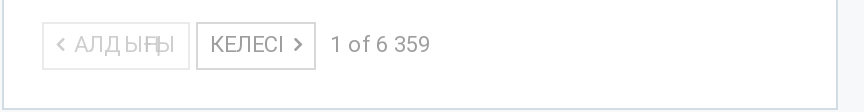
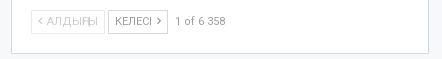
[68,32,430,58] АЛДЫҢҒЫ КЕЛЕСІ 1 of 6 359 -> [44,15,225,28] АЛДЫҢҒЫ КЕЛЕСІ 1 of 6 358

